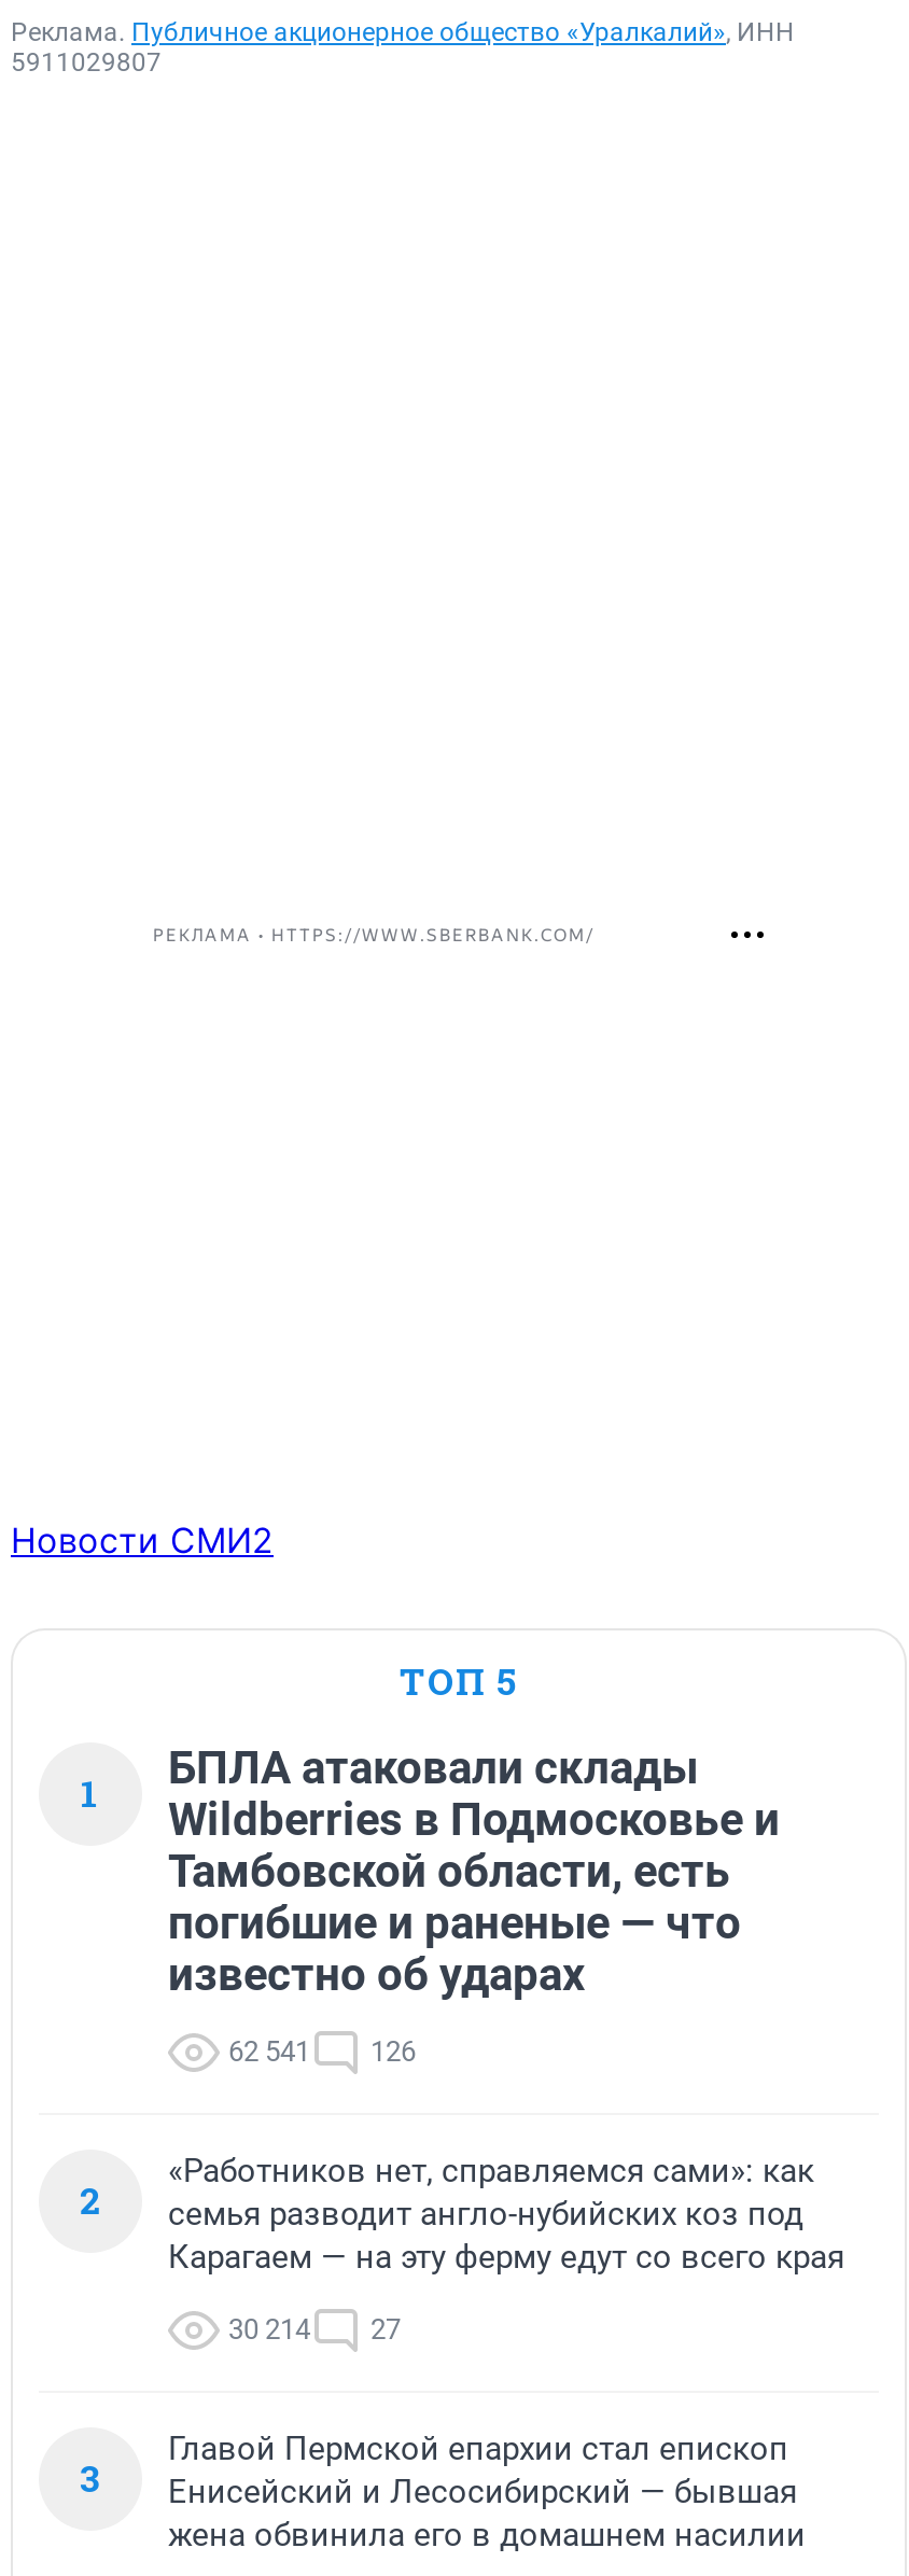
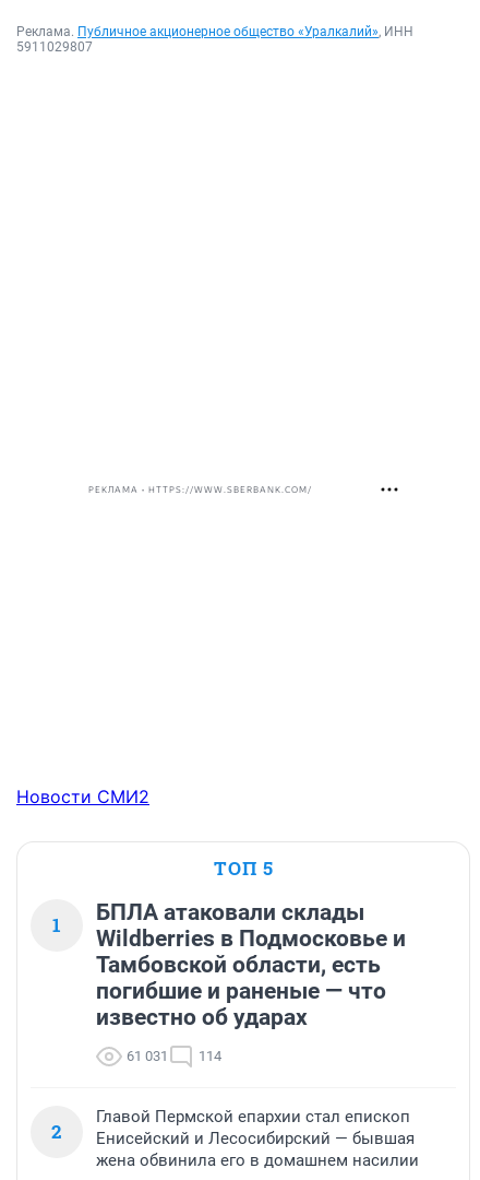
[228,2036,310,2068] 62 541 -> [127,1048,168,1064] 61 031
[370,2036,416,2068] 126 -> [199,1048,221,1064] 114
[80,2152,844,2503] «Работников нет, справляемся сами»: как | семья разводит англо-нубийских коз под | Карагаем — на эту ферму едут со всего края | 30 214 | 27 | 3 -> none

